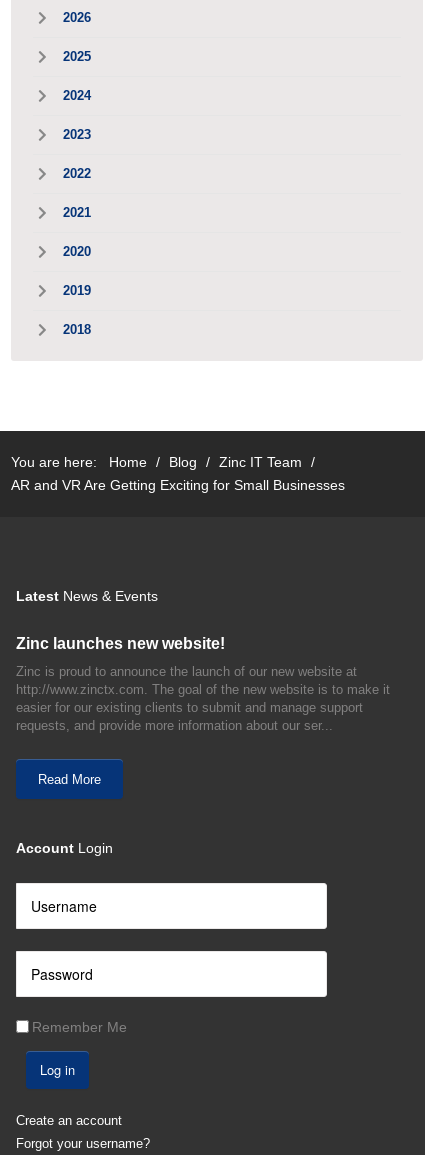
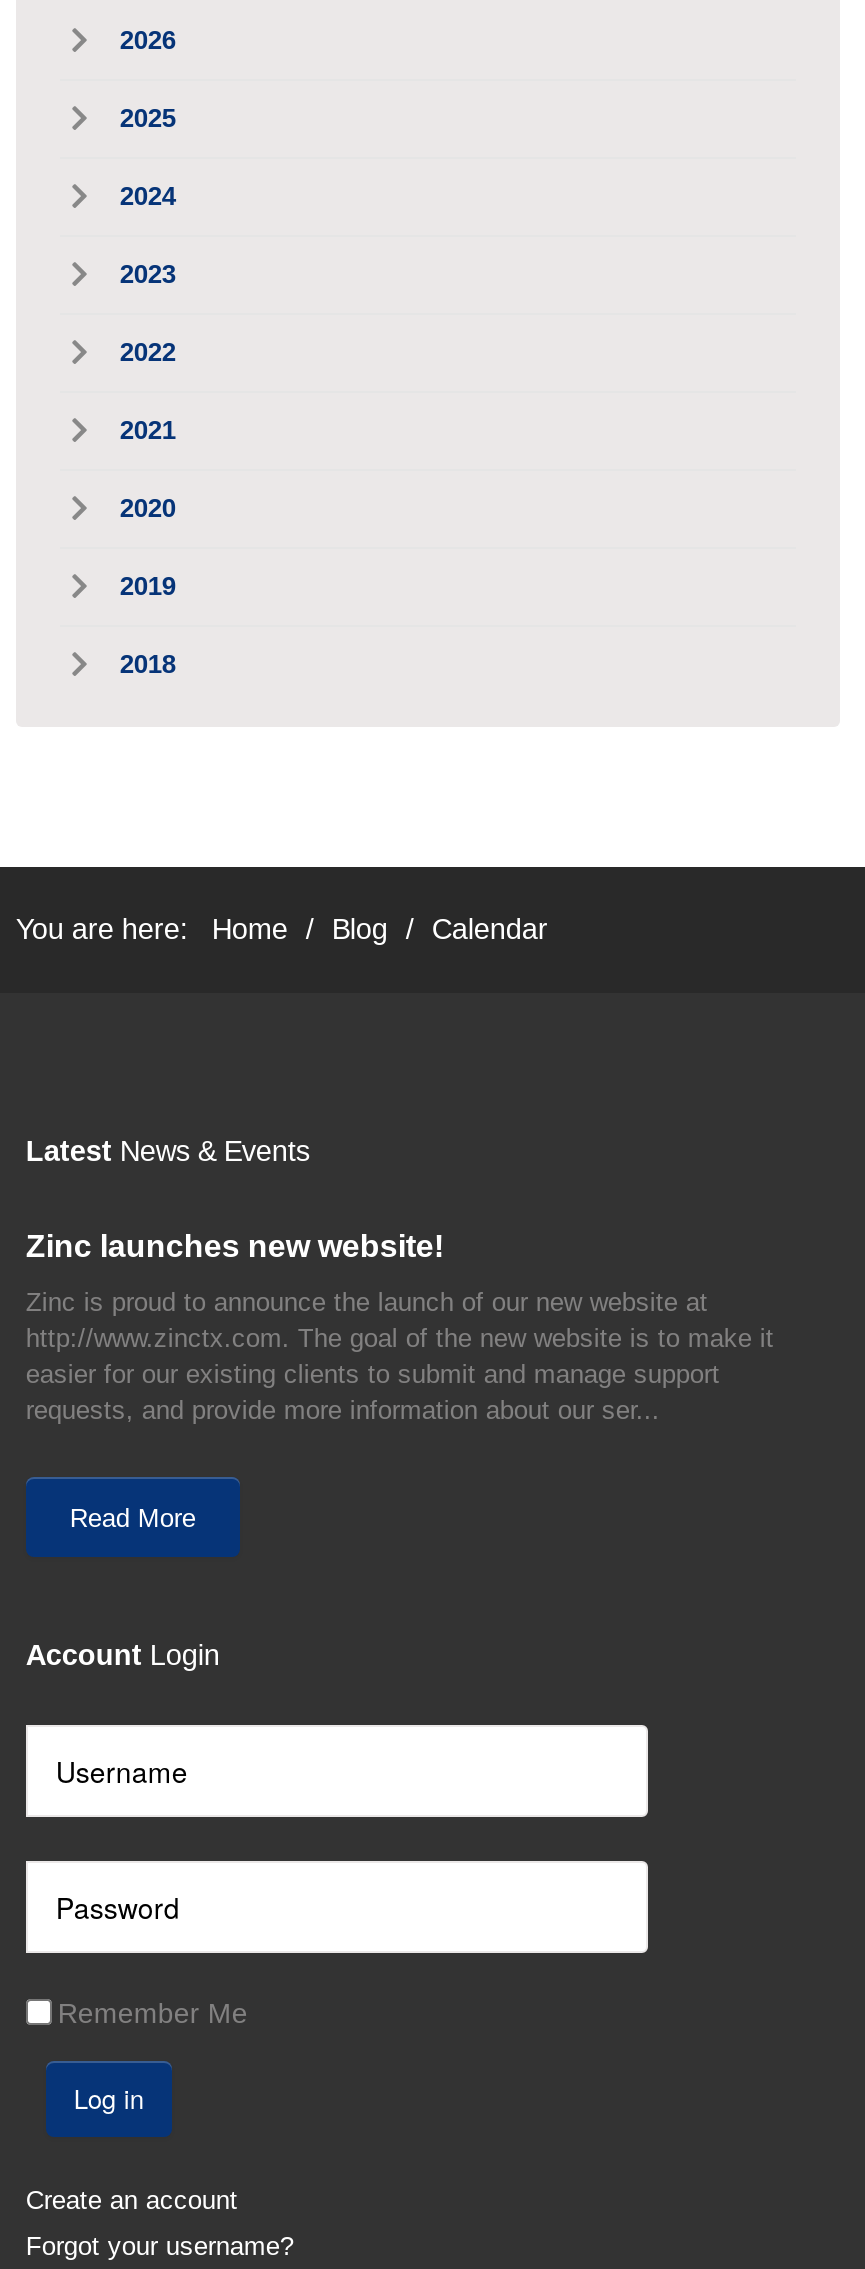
[11,454,345,493] You are here: Home / Blog / Zinc IT Team / | AR and VR Are Getting Exciting for Small Businesses -> [16,912,548,944] You are here: Home / Blog / Calendar

